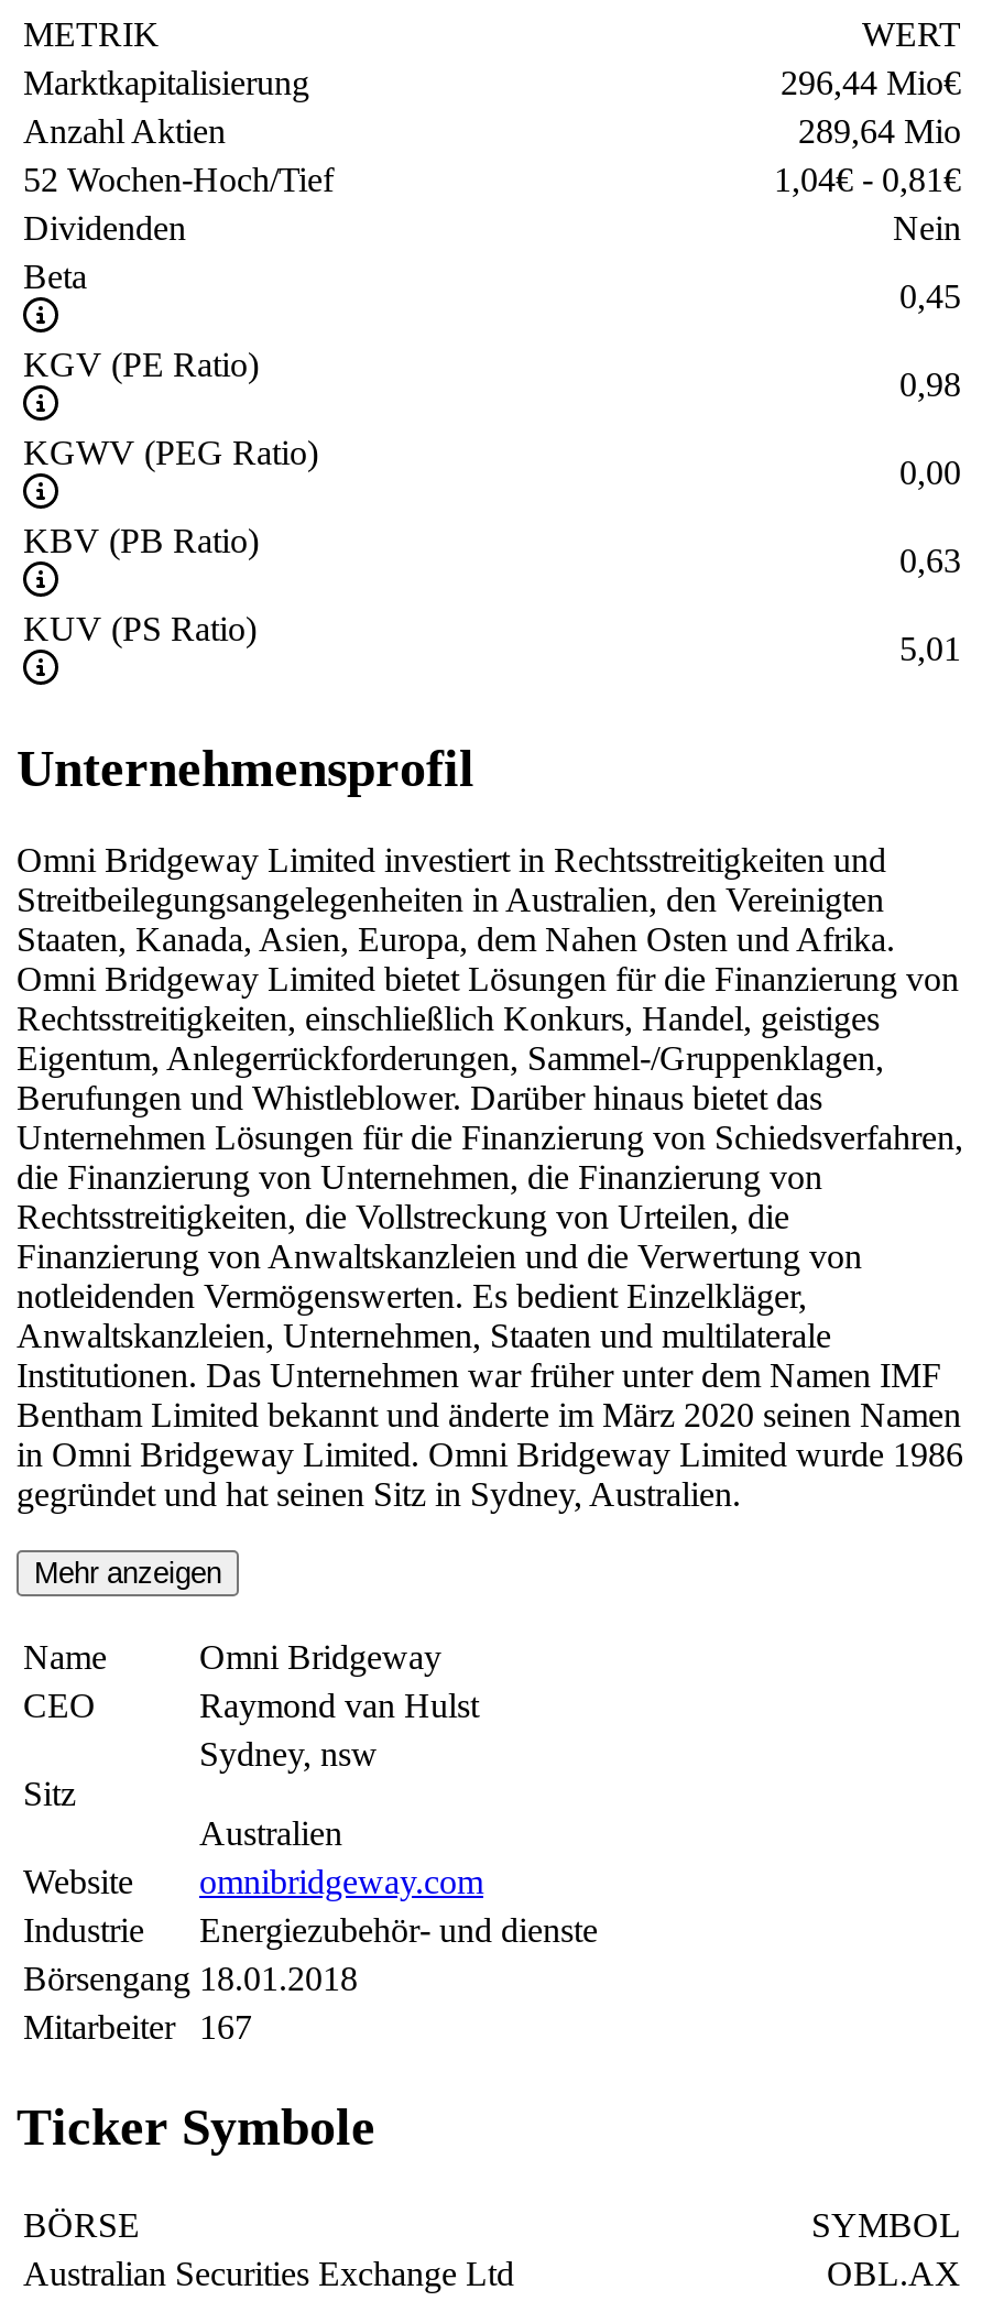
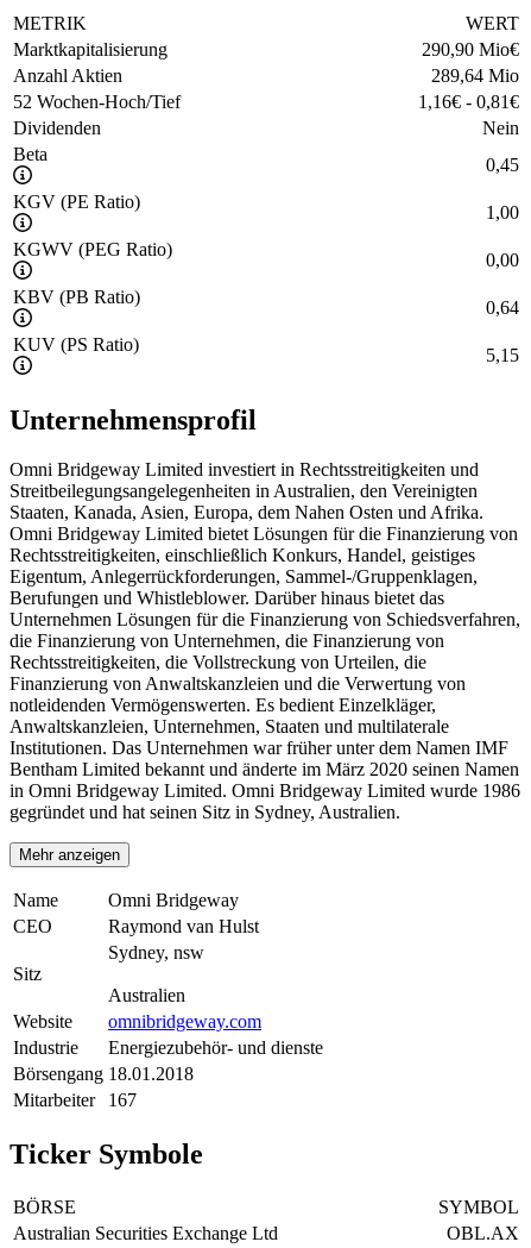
[781,63,961,100] 296,44 Mio€ -> [422,39,519,59] 290,90 Mio€
[774,160,961,197] 1,04€- 0,81 € -> [418,91,519,111] 1,16€- 0,81 €
[899,365,961,402] 0,98 -> [486,202,519,222] 1,00
[899,541,961,578] 0,63 -> [486,297,519,317] 0,64
[899,629,961,666] 5,01 -> [486,345,519,365] 5,15

